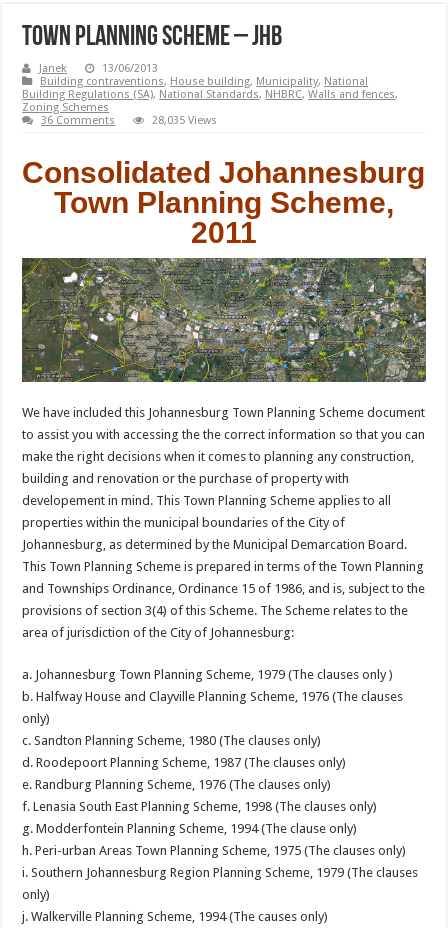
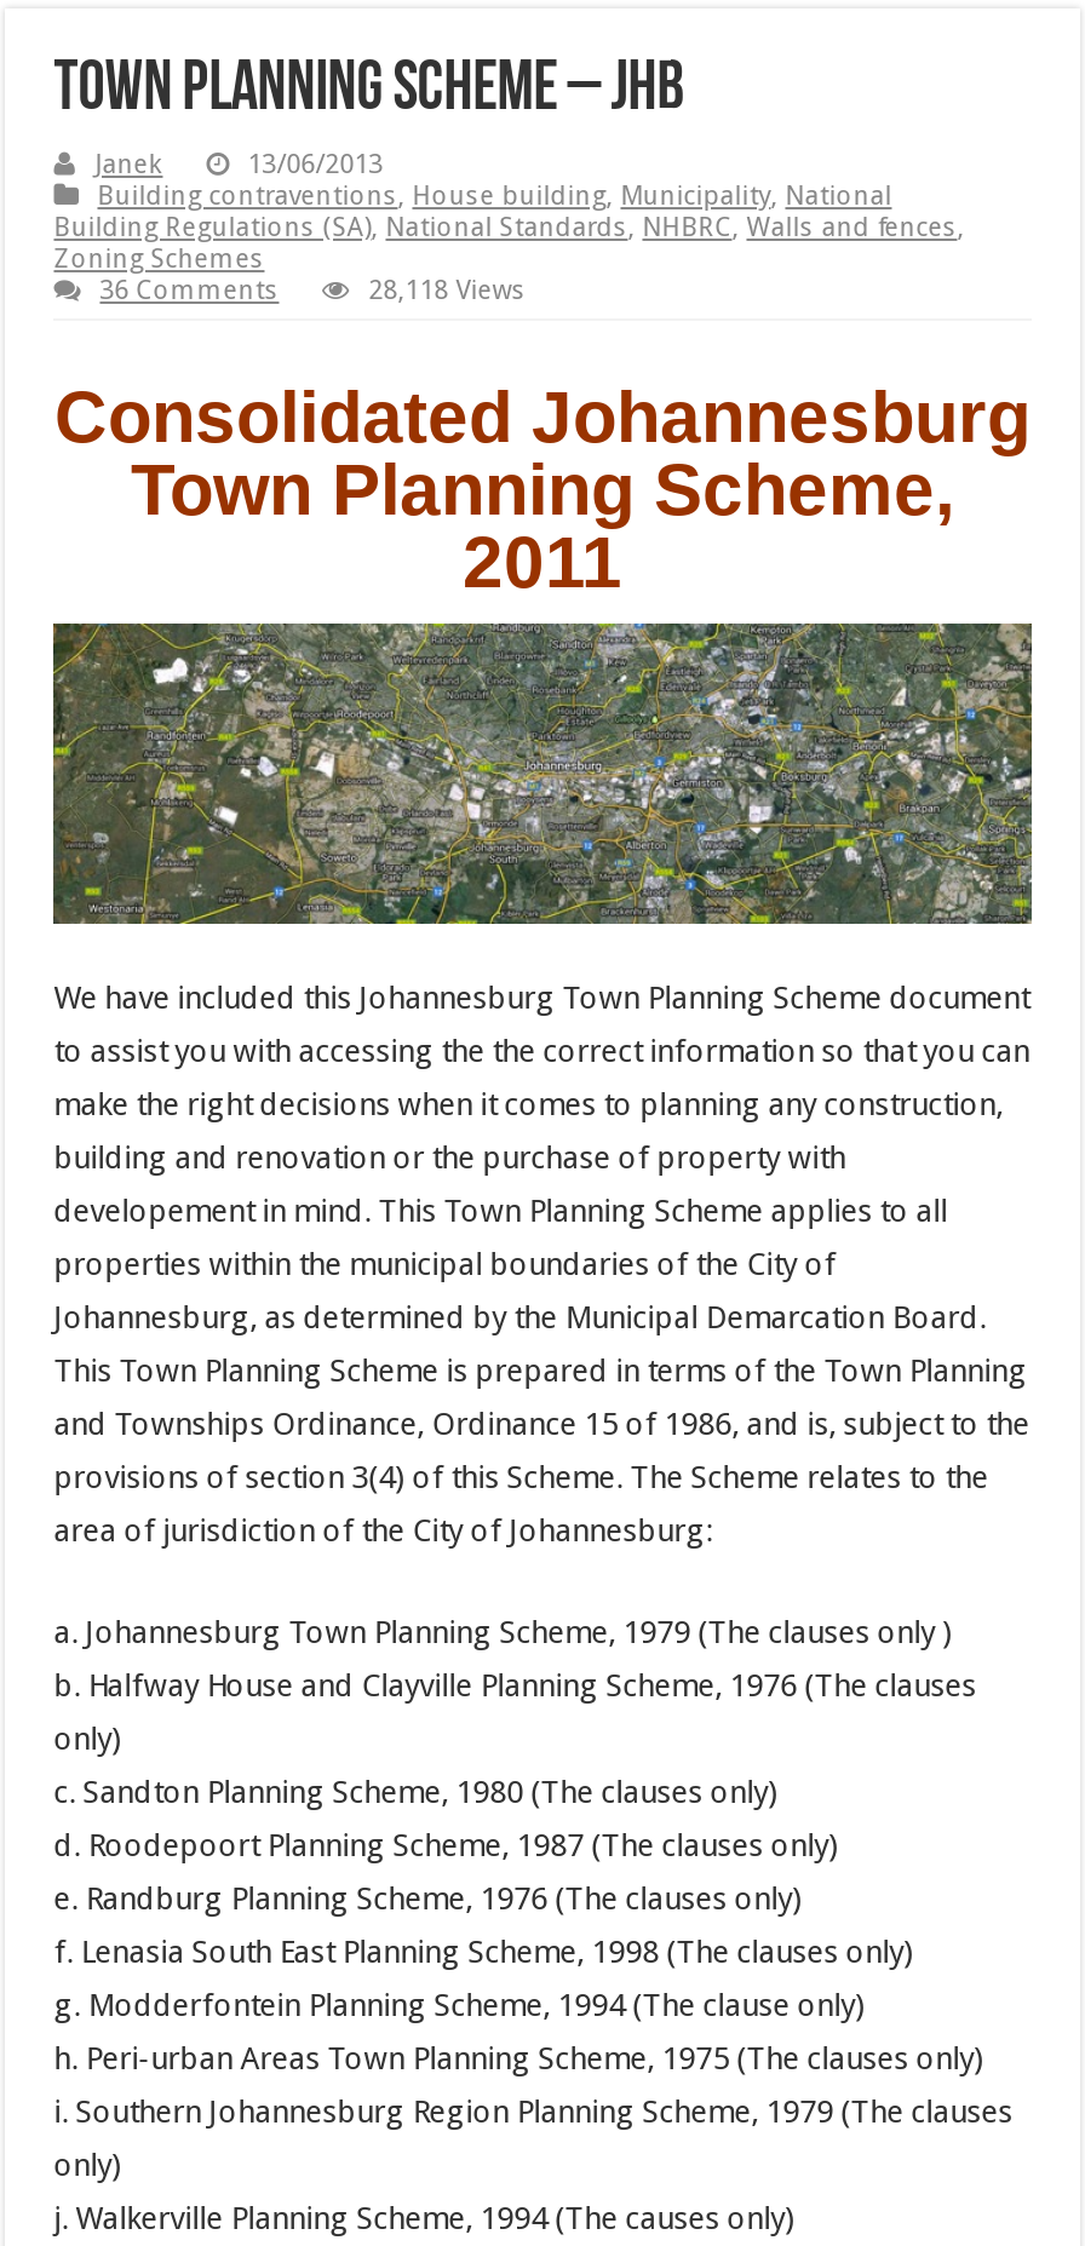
[152,114,217,127] 28,035 Views -> [369,274,526,306] 28,118 Views

